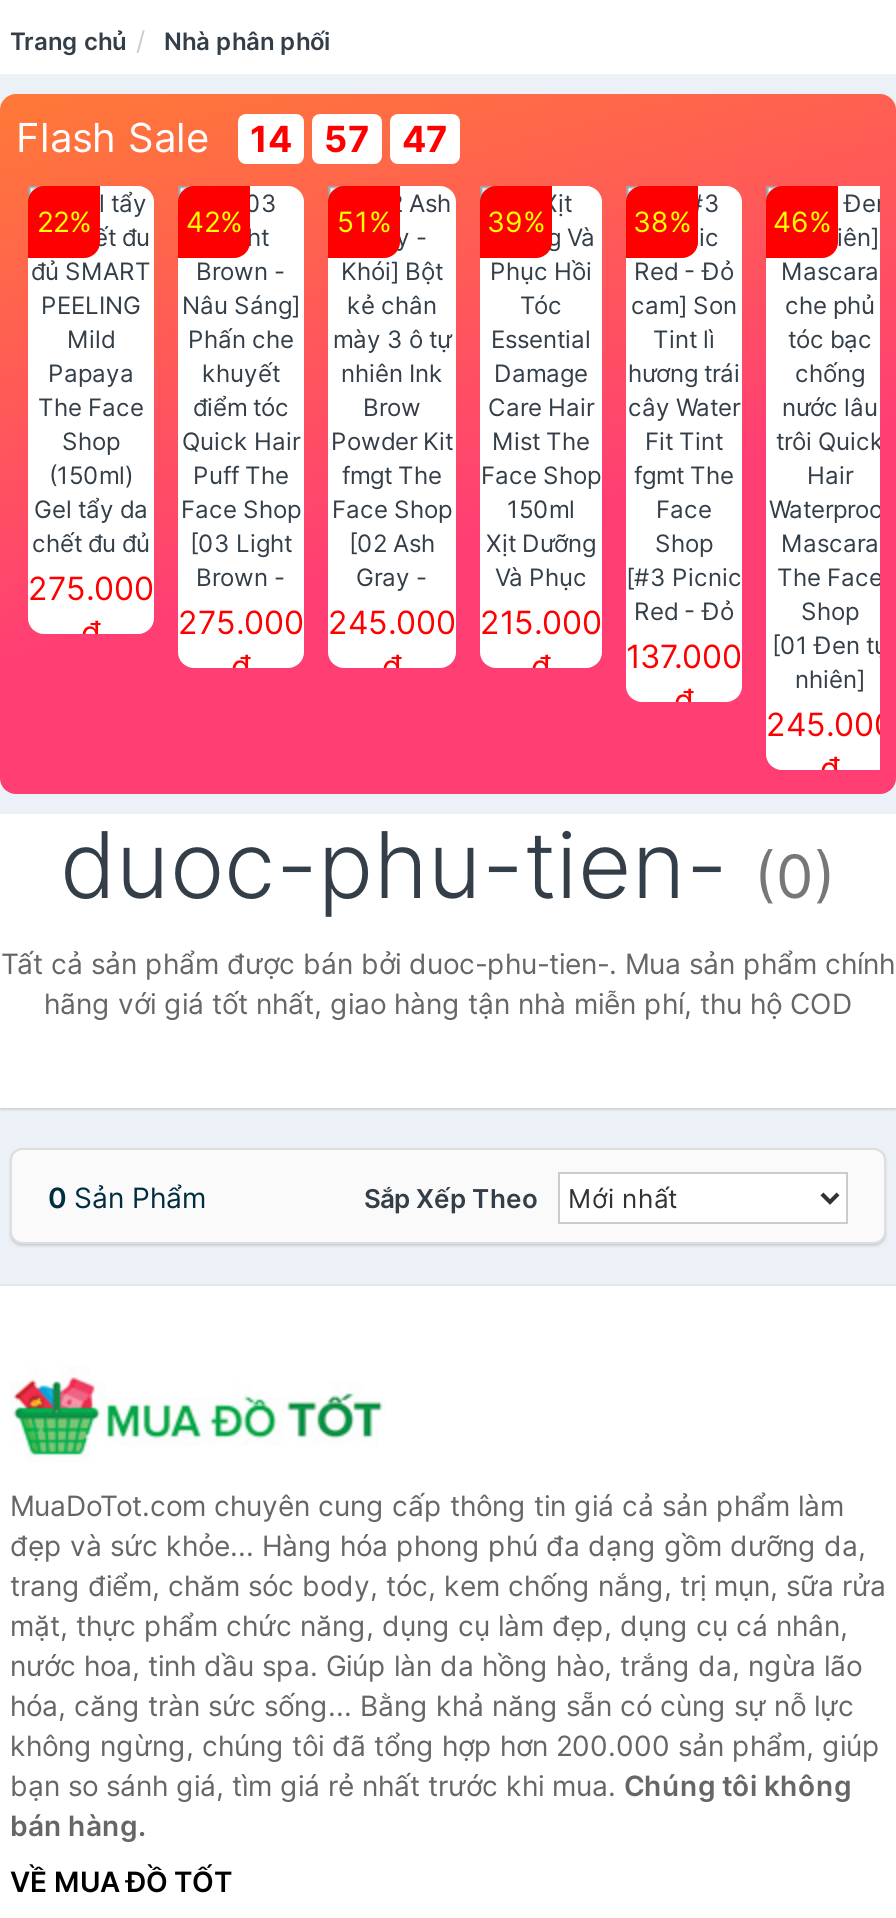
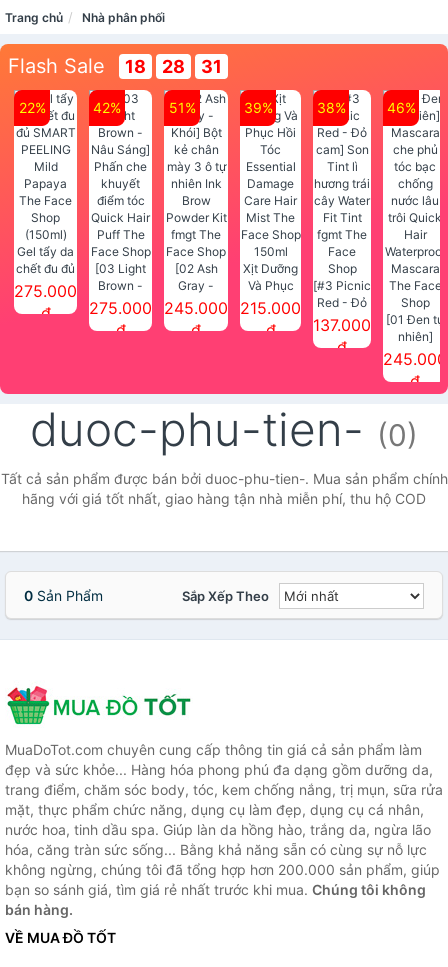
[250,118,292,160] 14 -> [125,56,146,77] 18
[324,118,370,160] 57 -> [162,56,185,77] 28
[402,118,448,160] 47 -> [201,56,222,77] 31

